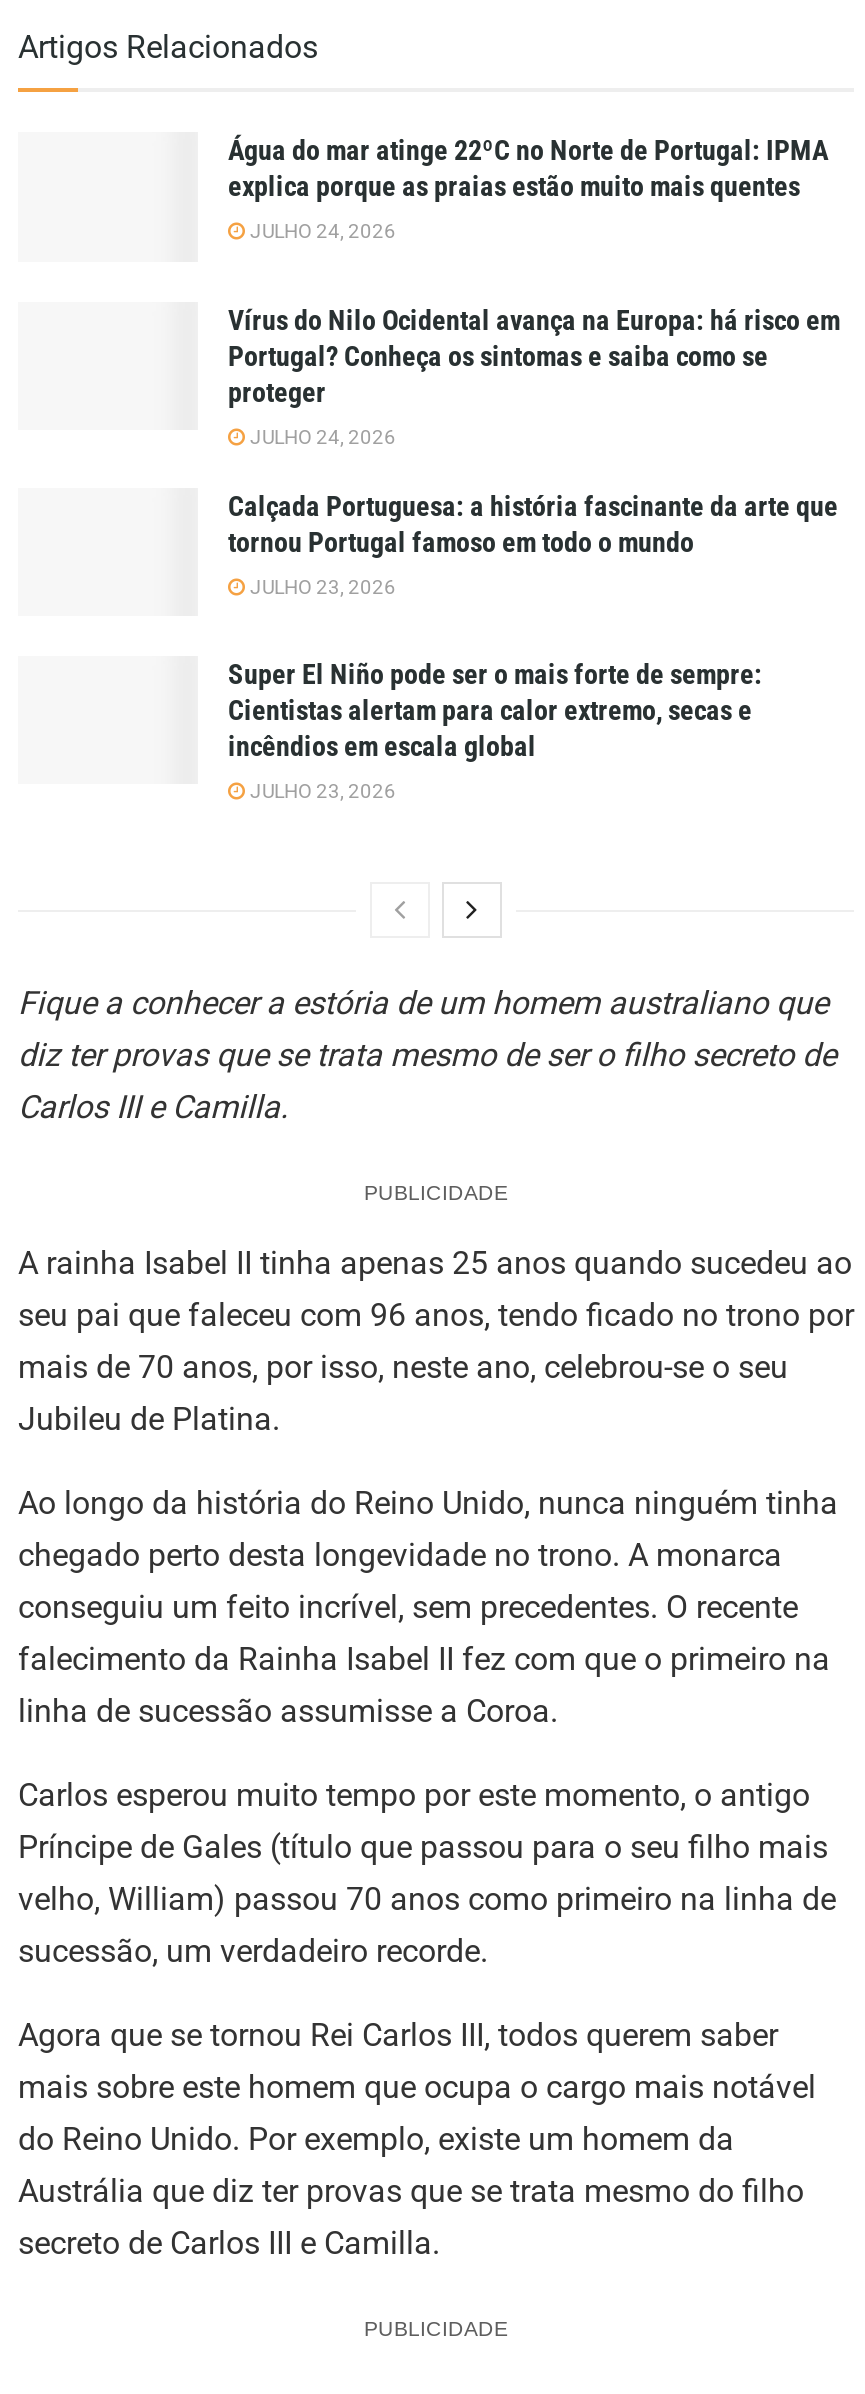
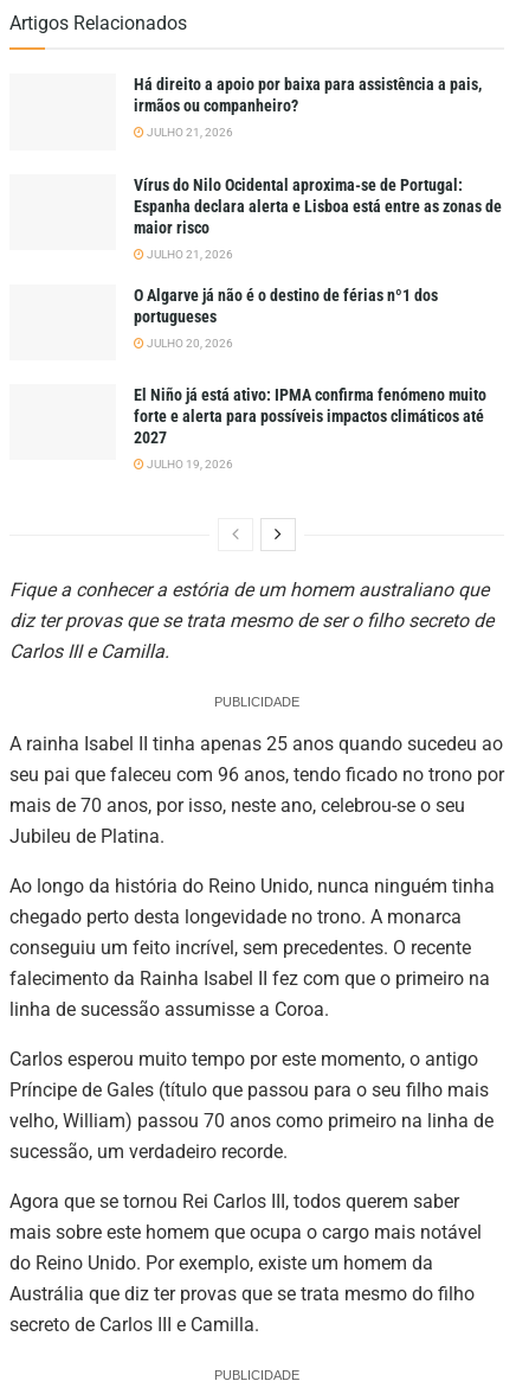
[228,135,828,203] Água do mar atinge 22ºC no Norte de Portugal: IPMA | explica porque as praias estão muito mais quentes -> [134,75,482,116] Há direito a apoio por baixa para assistência a pais, | irmãos ou companheiro?
[246,221,396,243] JULHO 24, 2026 -> [144,126,233,139] JULHO 21, 2026
[228,304,840,408] Vírus do Nilo Ocidental avança na Europa: há risco em | Portugal? Conheça os sintomas e saiba como se | proteger -> [134,175,502,237] Vírus do Nilo Ocidental aproxima-se de Portugal: | Espanha declara alerta e Lisboa está entre as zonas de | maior risco
[246,426,396,448] JULHO 24, 2026 -> [144,248,233,261] JULHO 21, 2026
[228,490,838,558] Calçada Portuguesa: a história fascinante da arte que | tornou Portugal famoso em todo o mundo -> [134,285,438,326] O Algarve já não é o destino de férias nº1 dos | portugueses
[246,576,396,598] JULHO 23, 2026 -> [144,336,233,349] JULHO 20, 2026
[228,658,762,762] Super El Niño pode ser o mais forte de sempre: | Cientistas alertam para calor extremo, secas e | incêndios em escala global -> [134,385,486,447] El Niño já está ativo: IPMA confirma fenómeno muito | forte e alerta para possíveis impactos climáticos até | 2027
[246,780,396,802] JULHO 23, 2026 -> [144,458,233,471] JULHO 19, 2026

